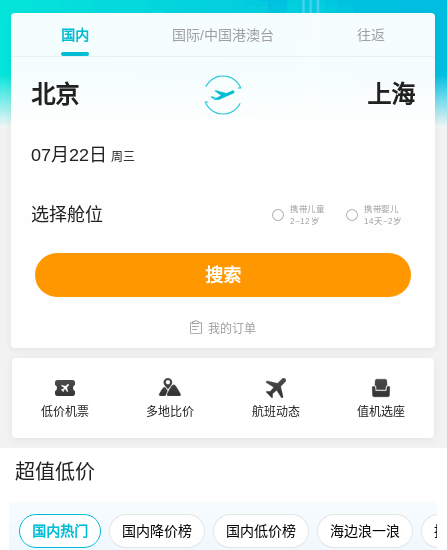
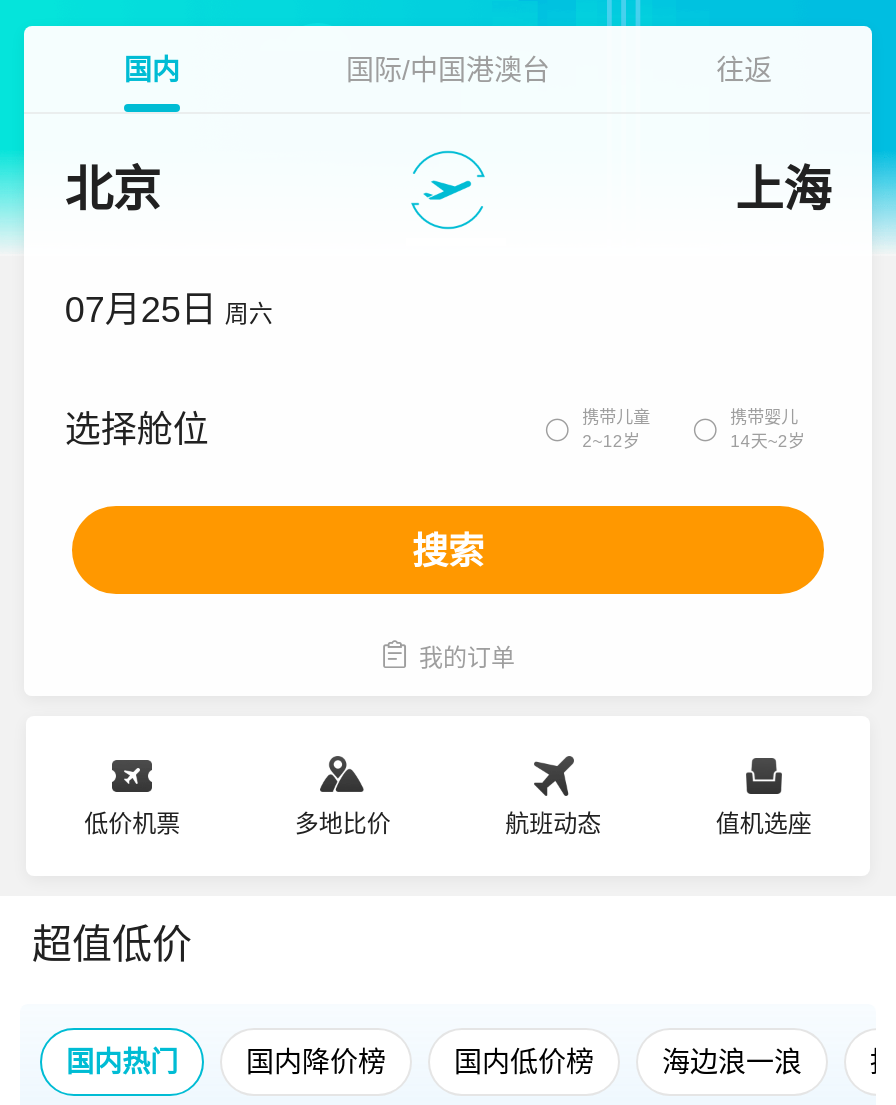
[31,145,135,165] 07月22日 周三 -> [65,290,273,330] 07月25日 周六

